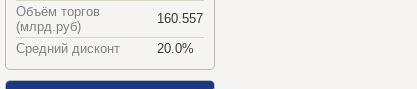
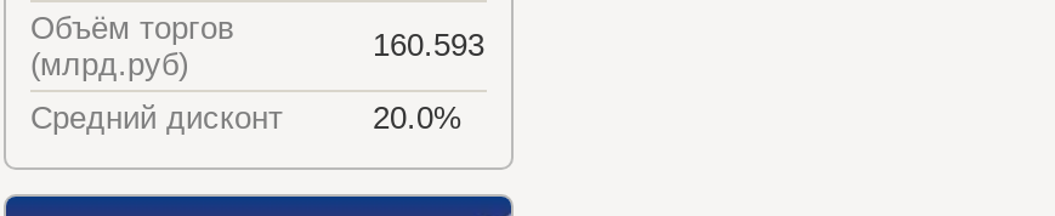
[157,11,203,26] 160.557 -> [373,27,484,63] 160.593

